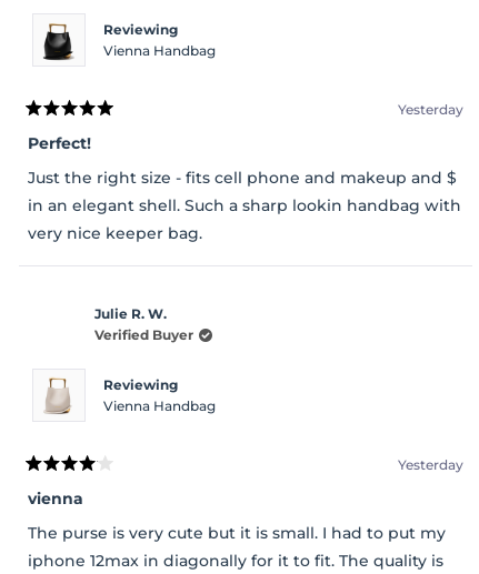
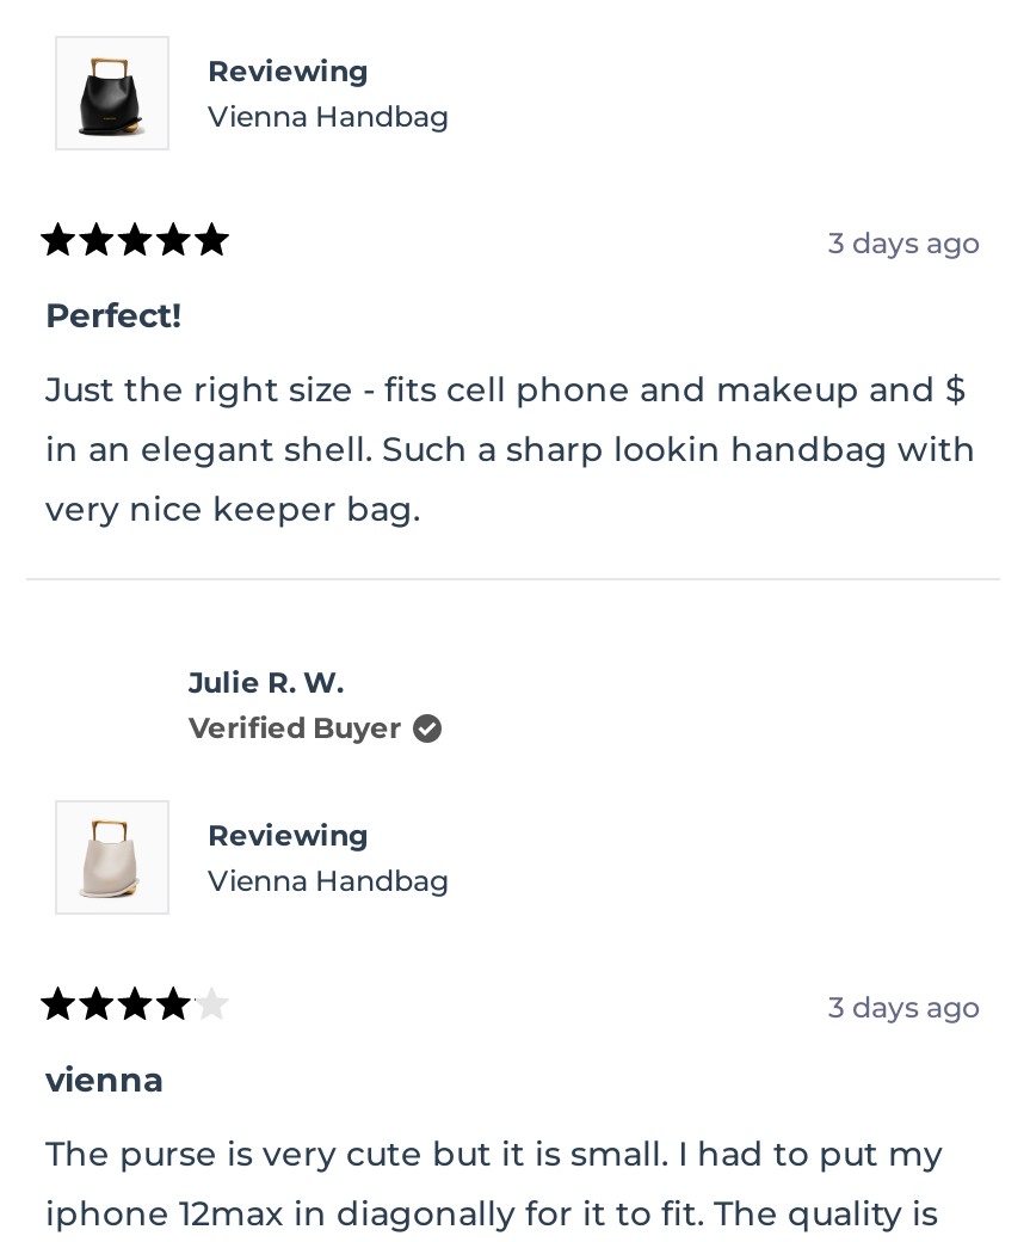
[398,101,463,118] Yesterday -> [828,225,981,261] 3 days ago
[398,457,463,473] Yesterday -> [828,989,981,1025] 3 days ago

